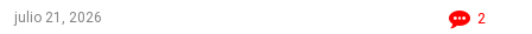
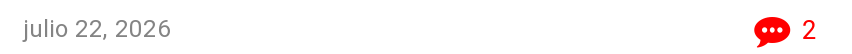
[14,9,102,25] julio 21, 2026 -> [23,14,171,42] julio 22, 2026

